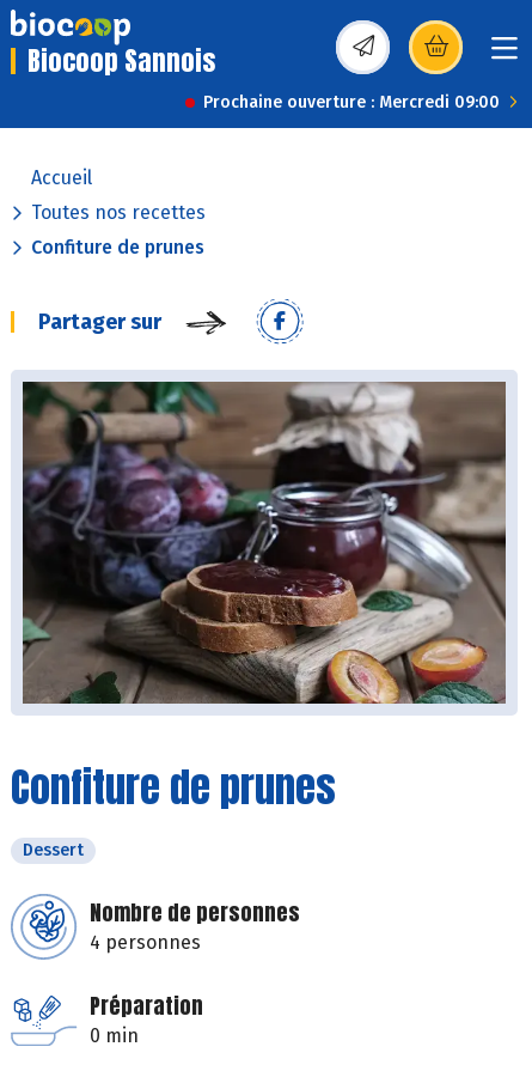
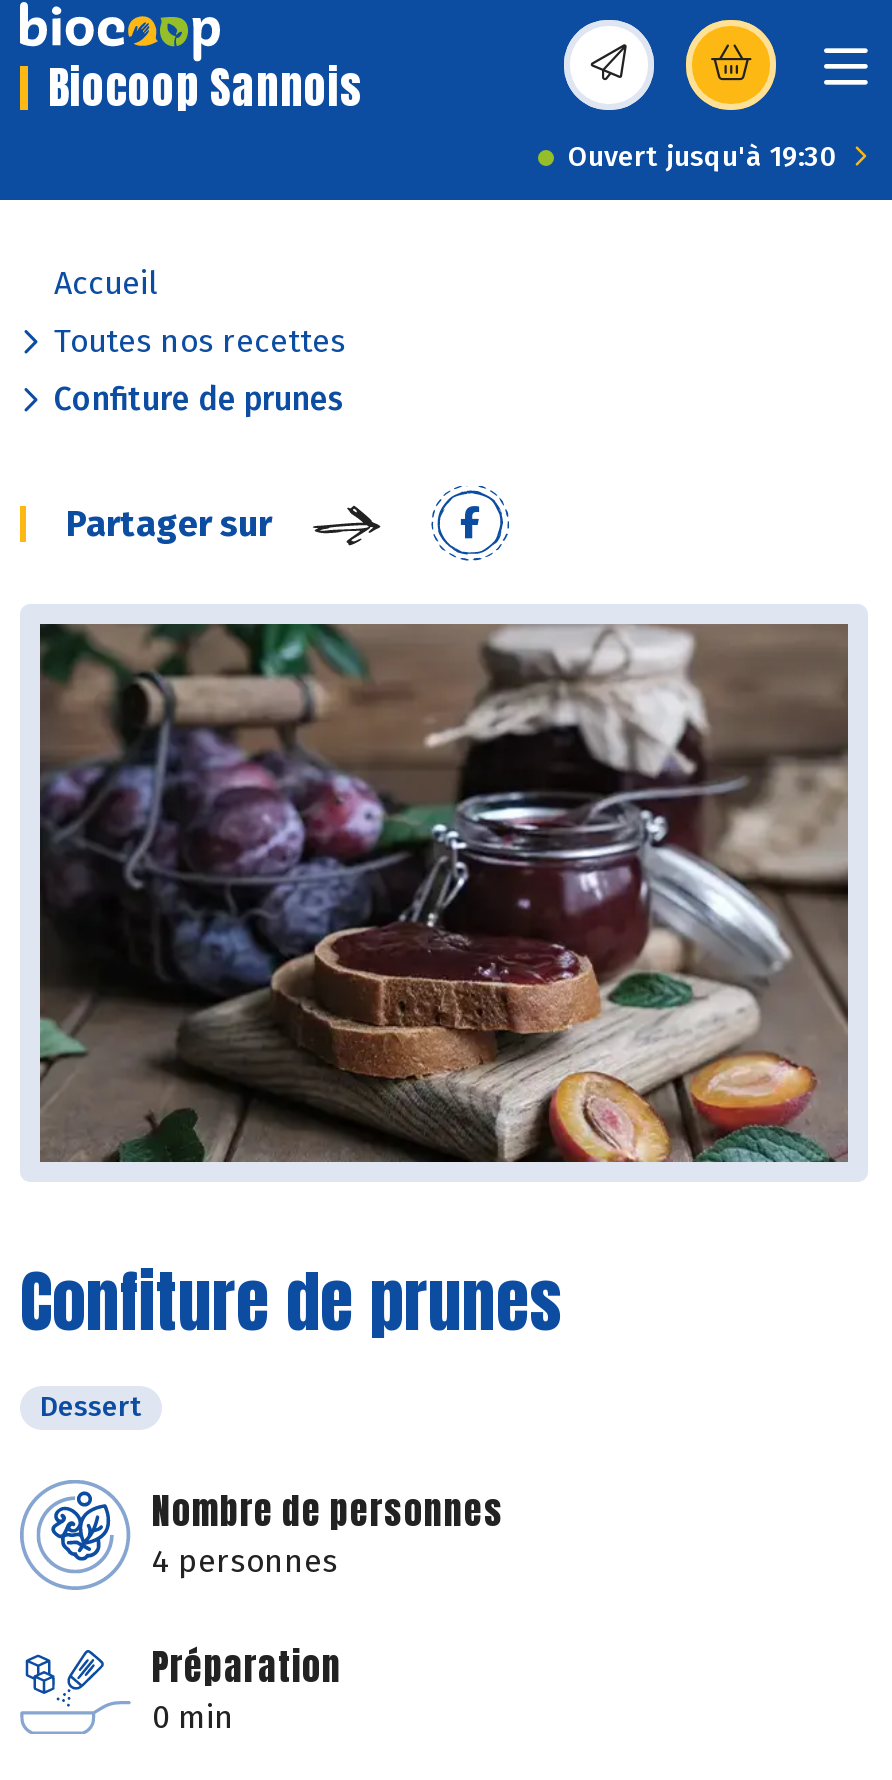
[203,92,500,112] Prochaine ouverture : Mercredi 09:00 -> [568,140,838,174] Ouvert jusqu'à 19:30

